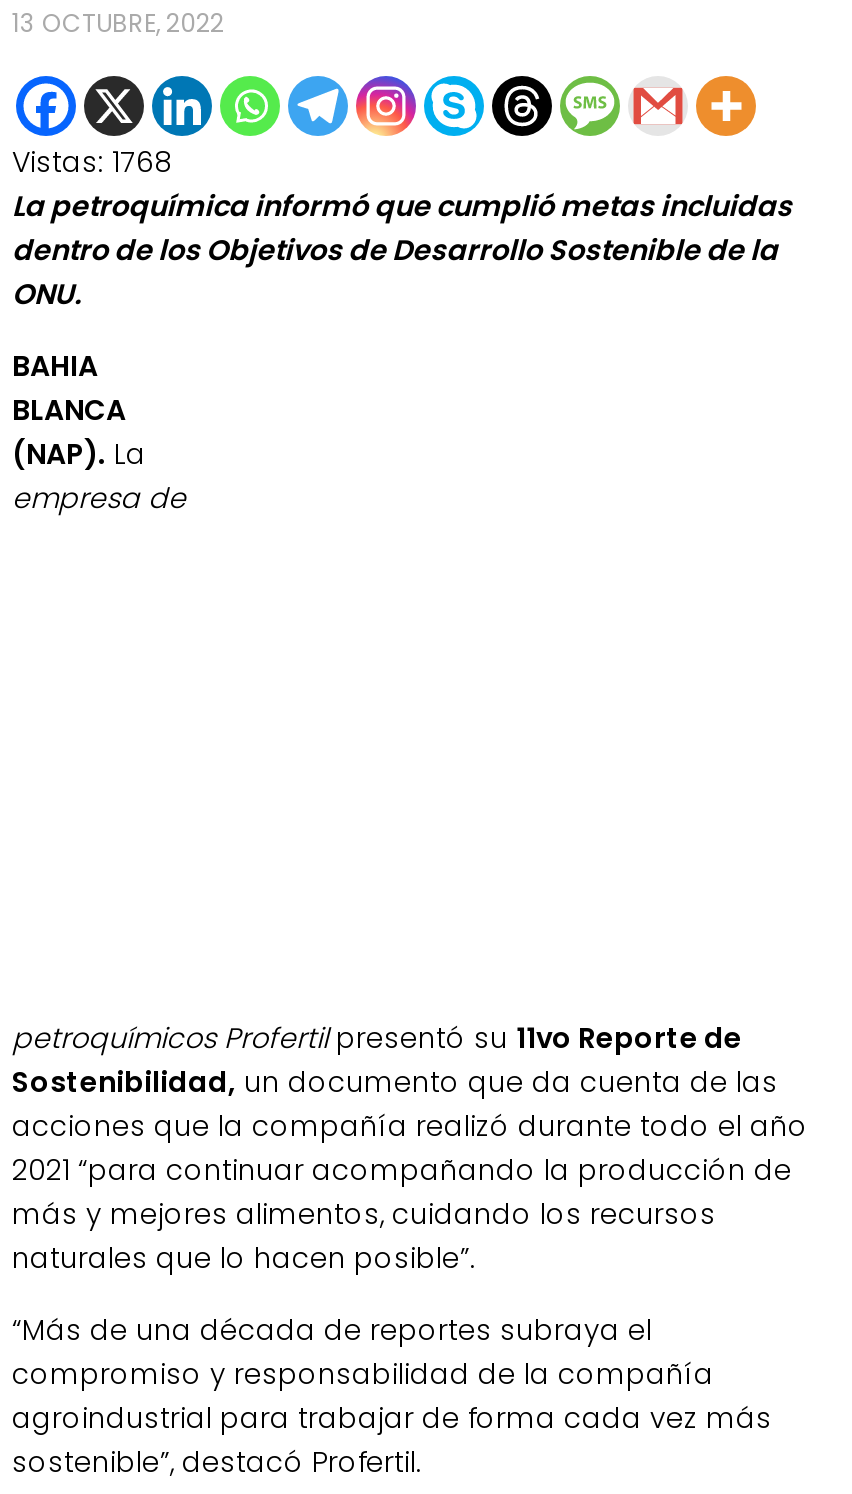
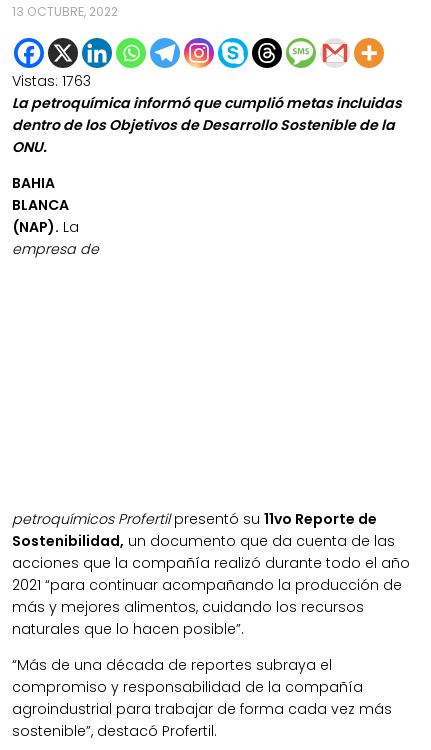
[12,142,172,182] Vistas: 1768 -> [12,71,91,91] Vistas: 1763

